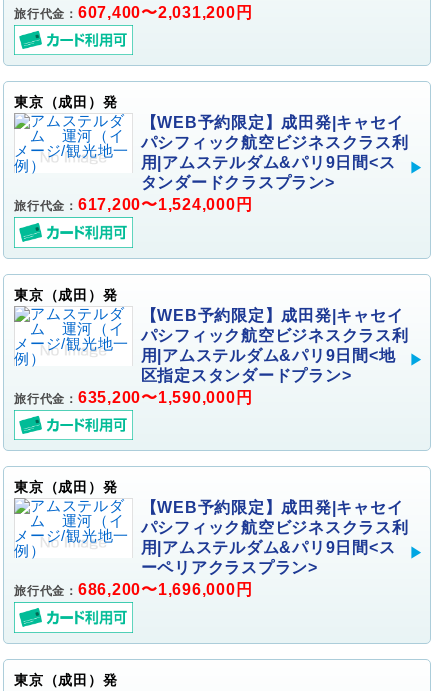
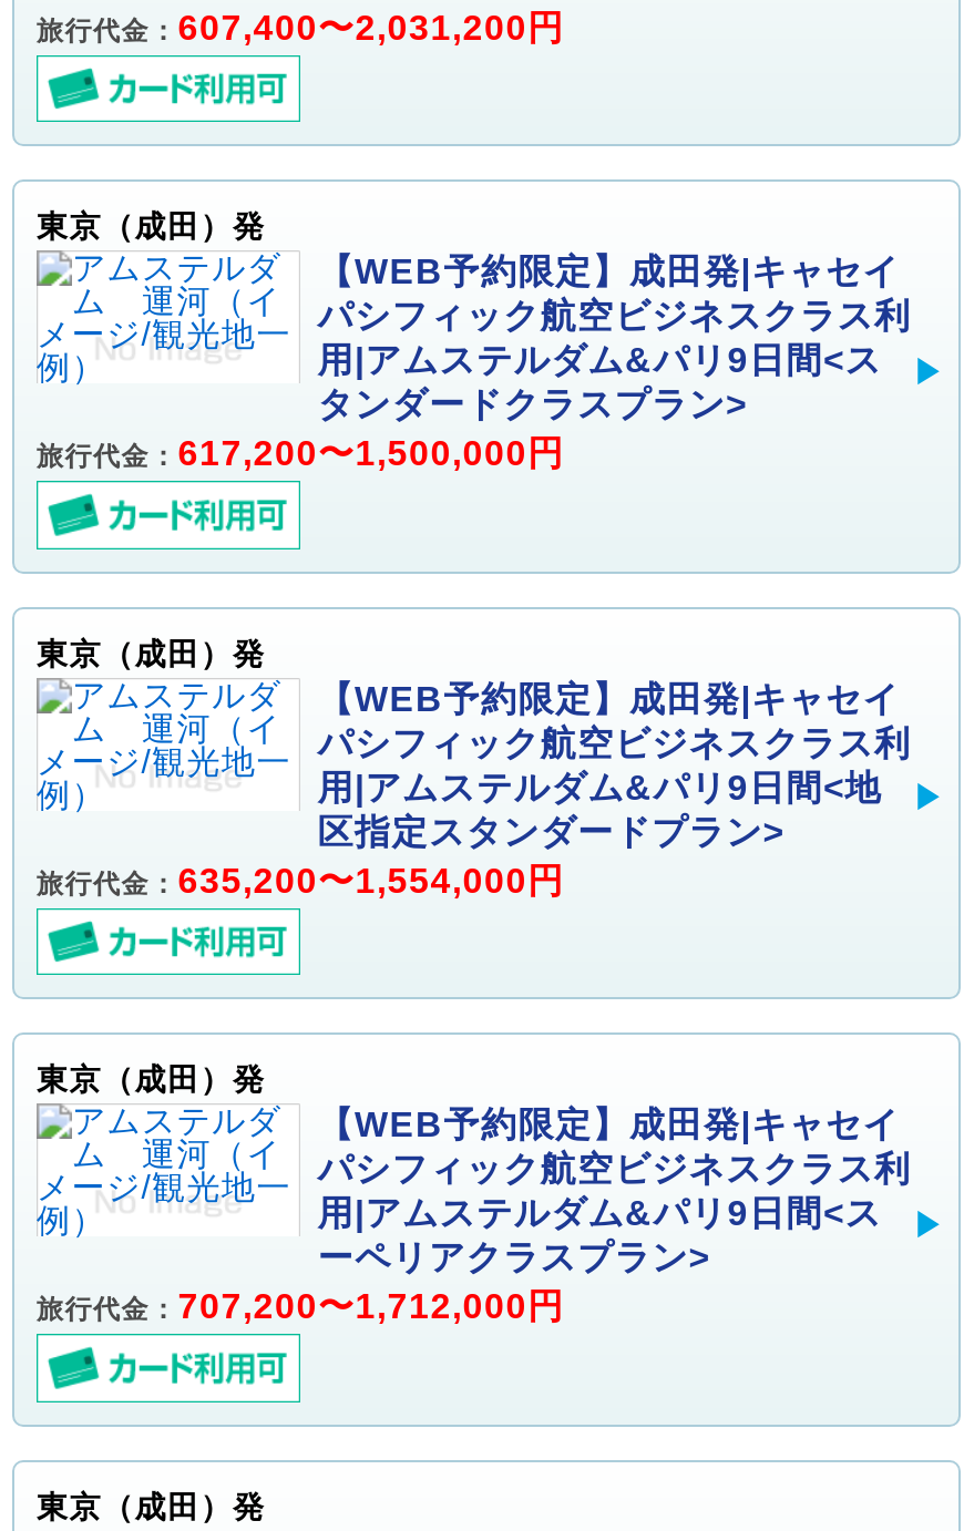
[14,196,252,213] 旅行代金：617,200〜1,524,000円 -> [37,435,564,472] 旅行代金：617,200〜1,500,000円
[14,389,252,406] 旅行代金：635,200〜1,590,000円 -> [37,861,564,899] 旅行代金：635,200〜1,554,000円
[14,581,252,598] 旅行代金：686,200〜1,696,000円 -> [37,1288,564,1325] 旅行代金：707,200〜1,712,000円

